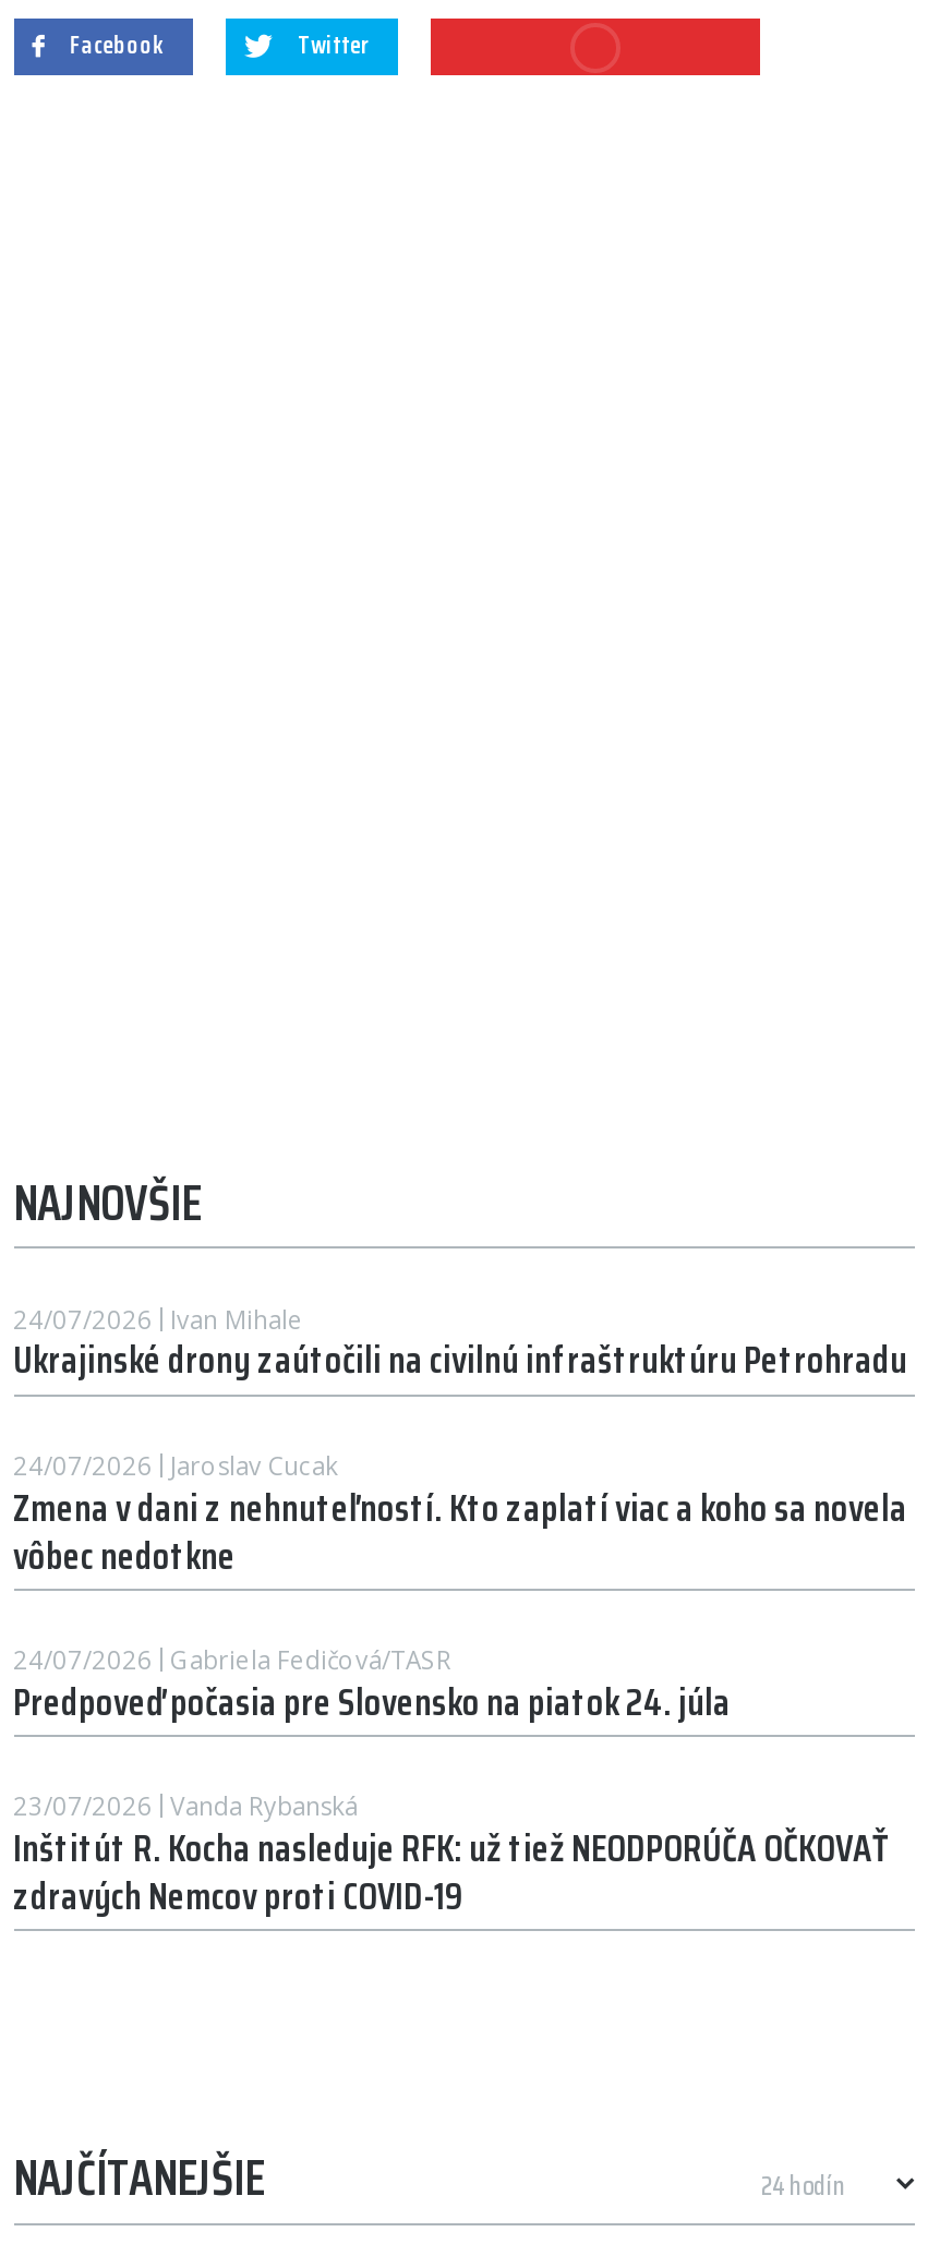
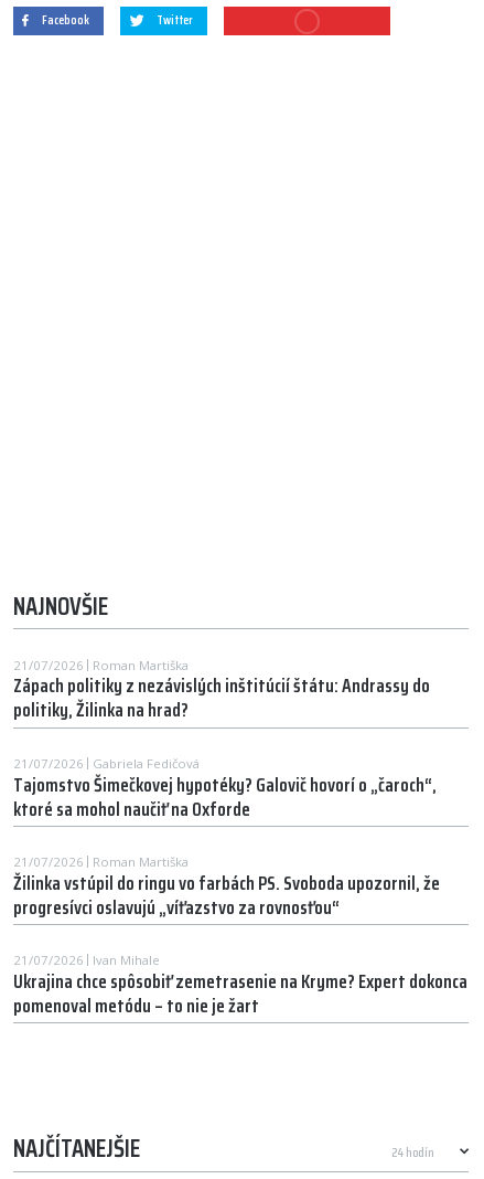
[13,1302,907,1391] 24/07/2026 Ivan Mihale | Ukrajinské drony zaútočili na civilnú infraštruktúru Petrohradu -> [13,656,429,726] 21/07/2026 Roman Martiška | Zápach politiky z nezávislých inštitúcií štátu: Andrassy do | politiky, Žilinka na hrad?
[13,1449,907,1585] 24/07/2026 Jaroslav Cucak | Zmena v dani z nehnuteľností. Kto zaplatí viac a koho sa novela | vôbec nedotkne -> [13,755,436,824] 21/07/2026 Gabriela Fedičová | Tajomstvo Šimečkovej hypotéky? Galovič hovorí o „čaroch“, | ktoré sa mohol naučiť na Oxforde
[13,1643,731,1732] 24/07/2026 Gabriela Fedičová/TASR | Predpoveď počasia pre Slovensko na piatok 24. júla -> [13,853,439,923] 21/07/2026 Roman Martiška | Žilinka vstúpil do ringu vo farbách PS. Svoboda upozornil, že | progresívci oslavujú „víťazstvo za rovnosťou“
[13,1790,888,1927] 23/07/2026 Vanda Rybanská | Inštitút R. Kocha nasleduje RFK: už tiež NEODPORÚČA OČKOVAŤ | zdravých Nemcov proti COVID-19 -> [13,952,467,1021] 21/07/2026 Ivan Mihale | Ukrajina chce spôsobiť zemetrasenie na Kryme? Expert dokonca | pomenoval metódu – to nie je žart

